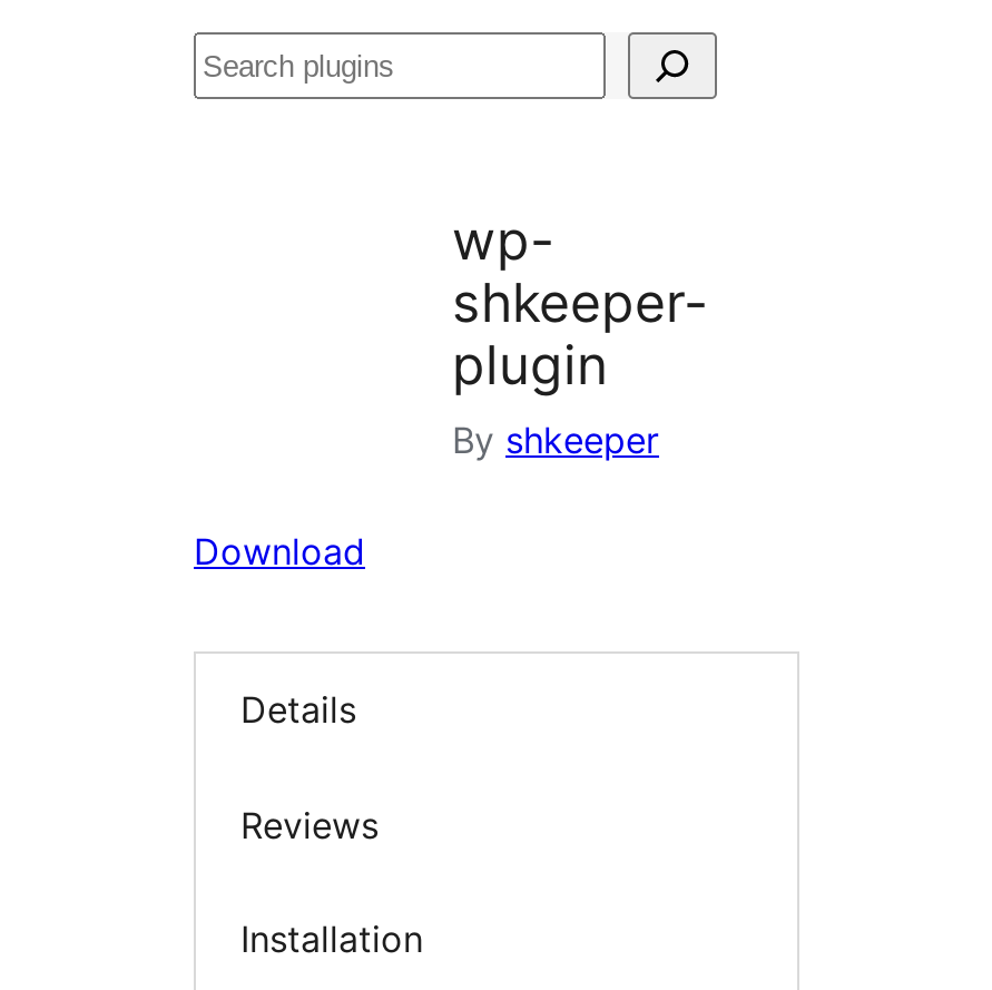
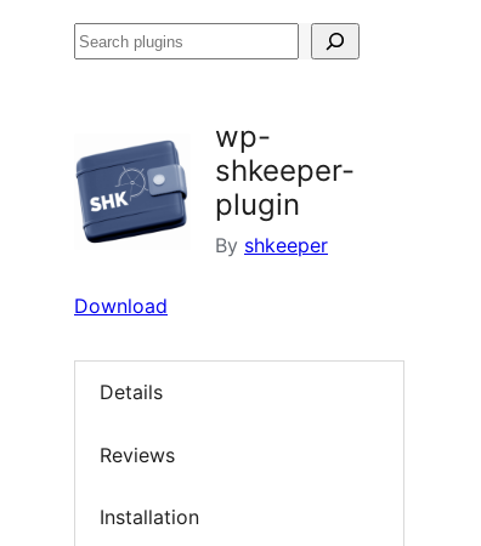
none -> [75,140,188,245] [image]

